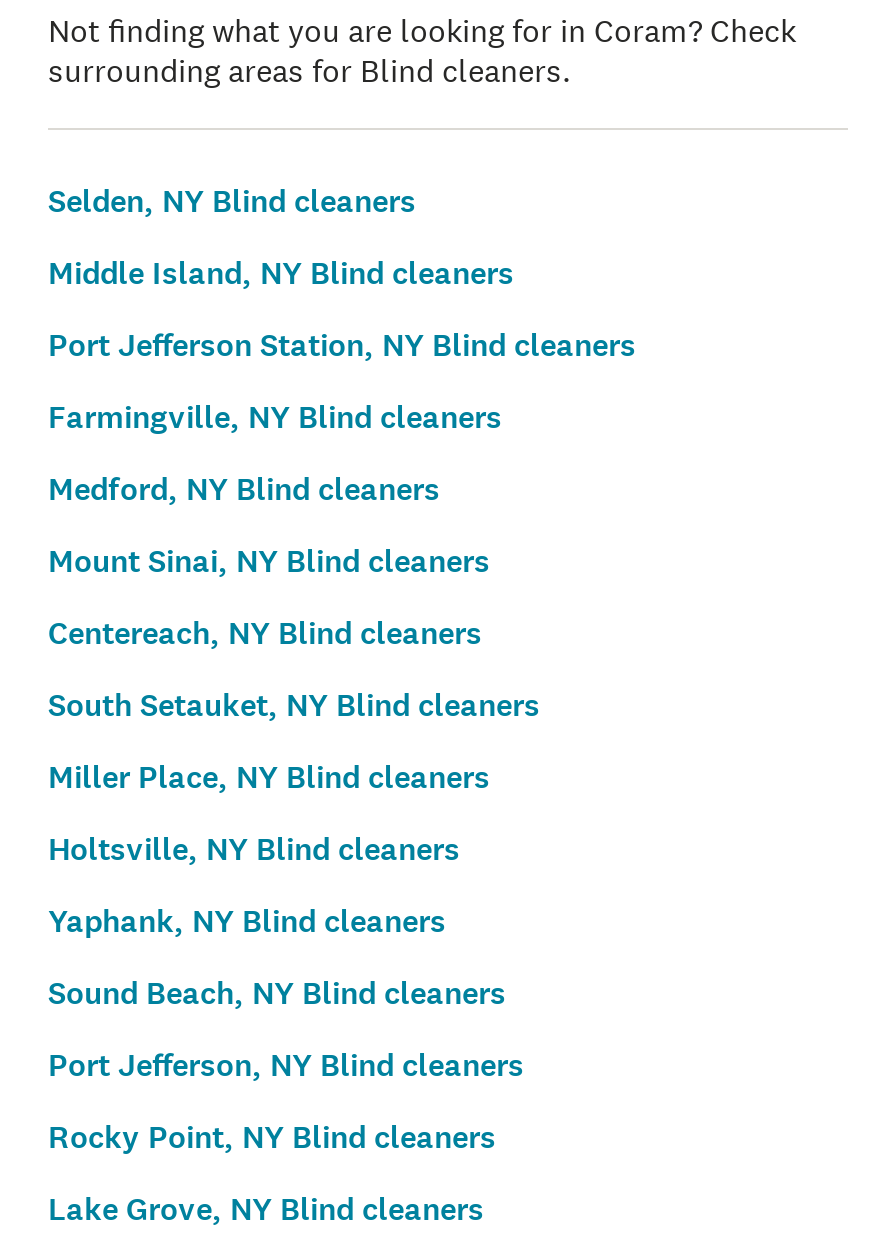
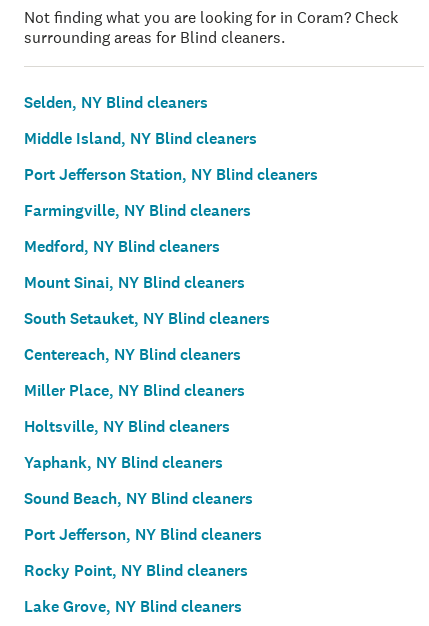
moved [48,612,482,654] -> [24,344,241,365]: Centereach, NY Blind cleaners
moved [48,684,540,726] -> [24,308,270,329]: South Setauket, NY Blind cleaners

